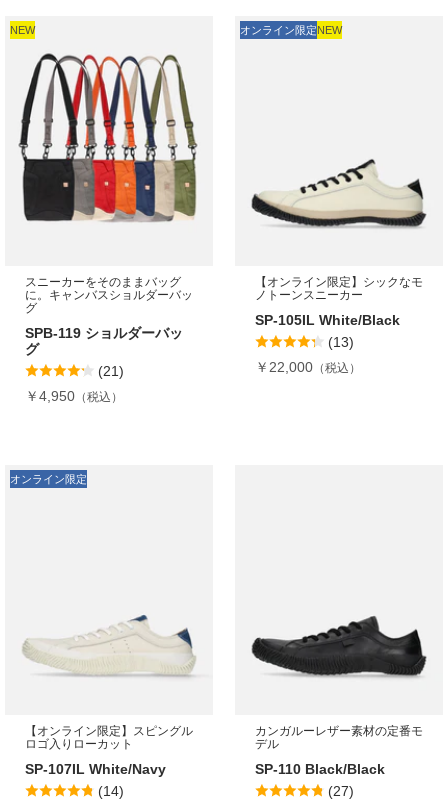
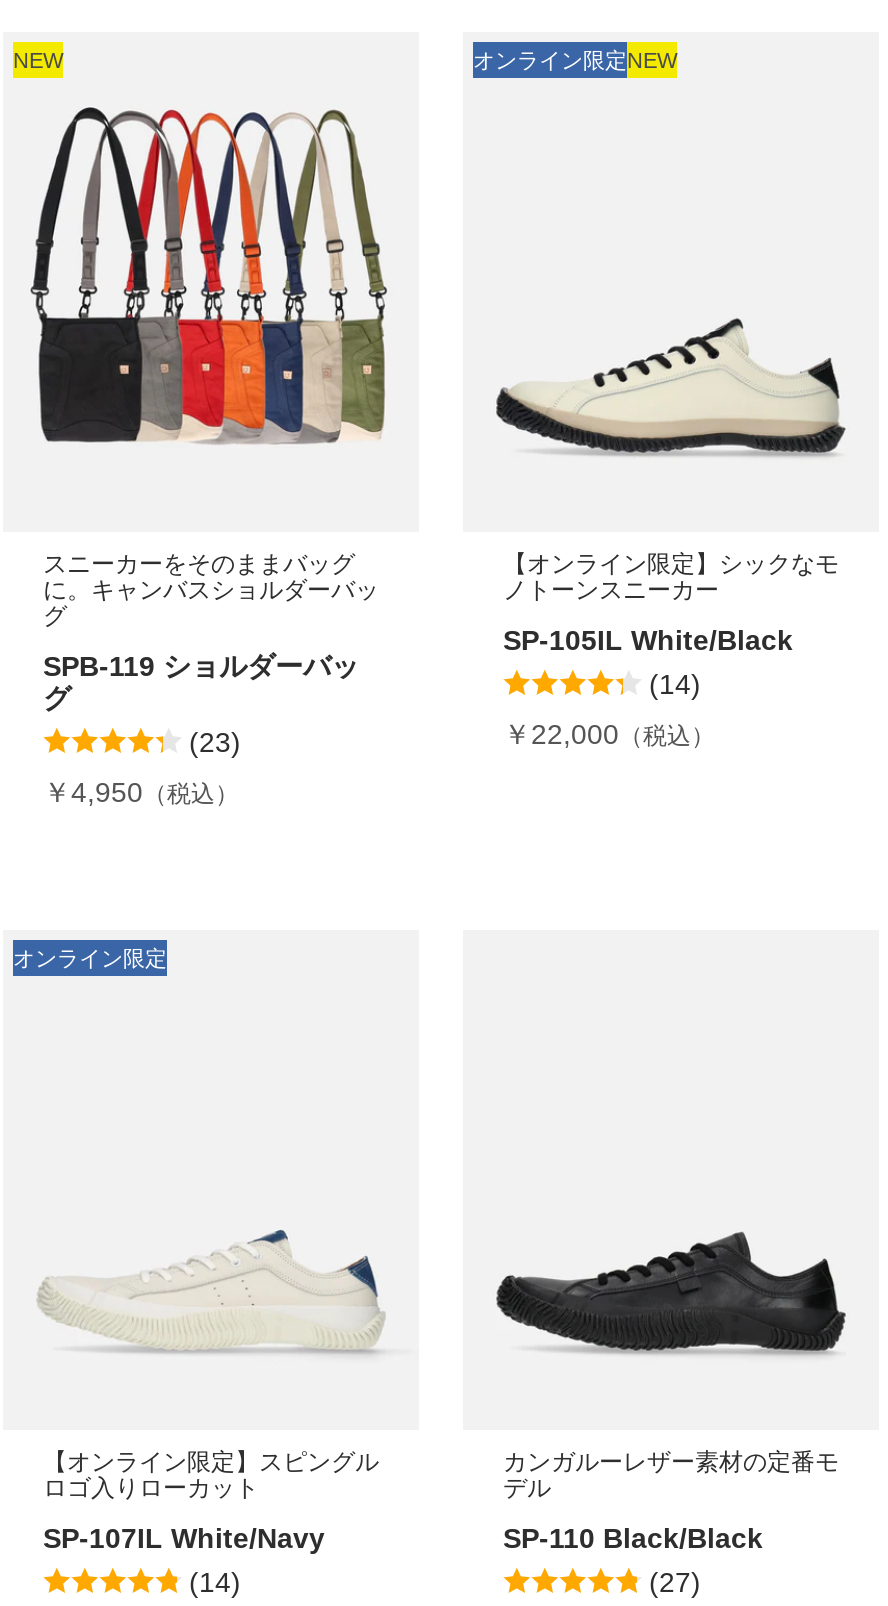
[328,334,354,350] (13) -> [649,668,701,700] (14)
[98,363,124,379] (21) -> [189,726,241,758] (23)

